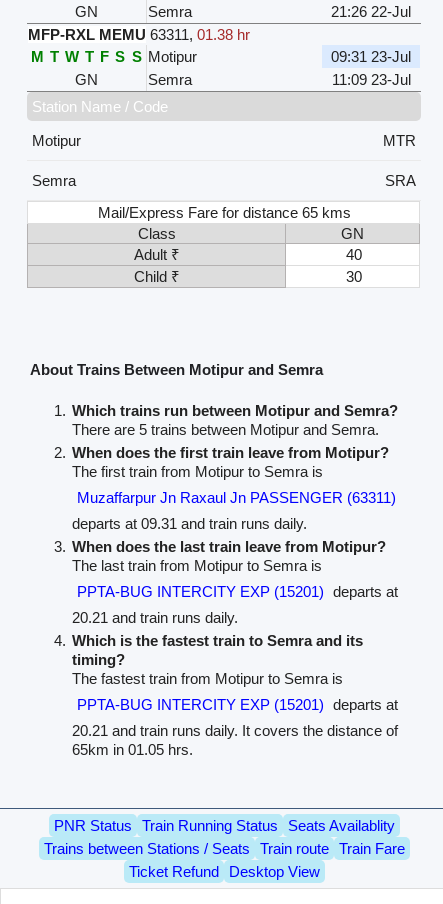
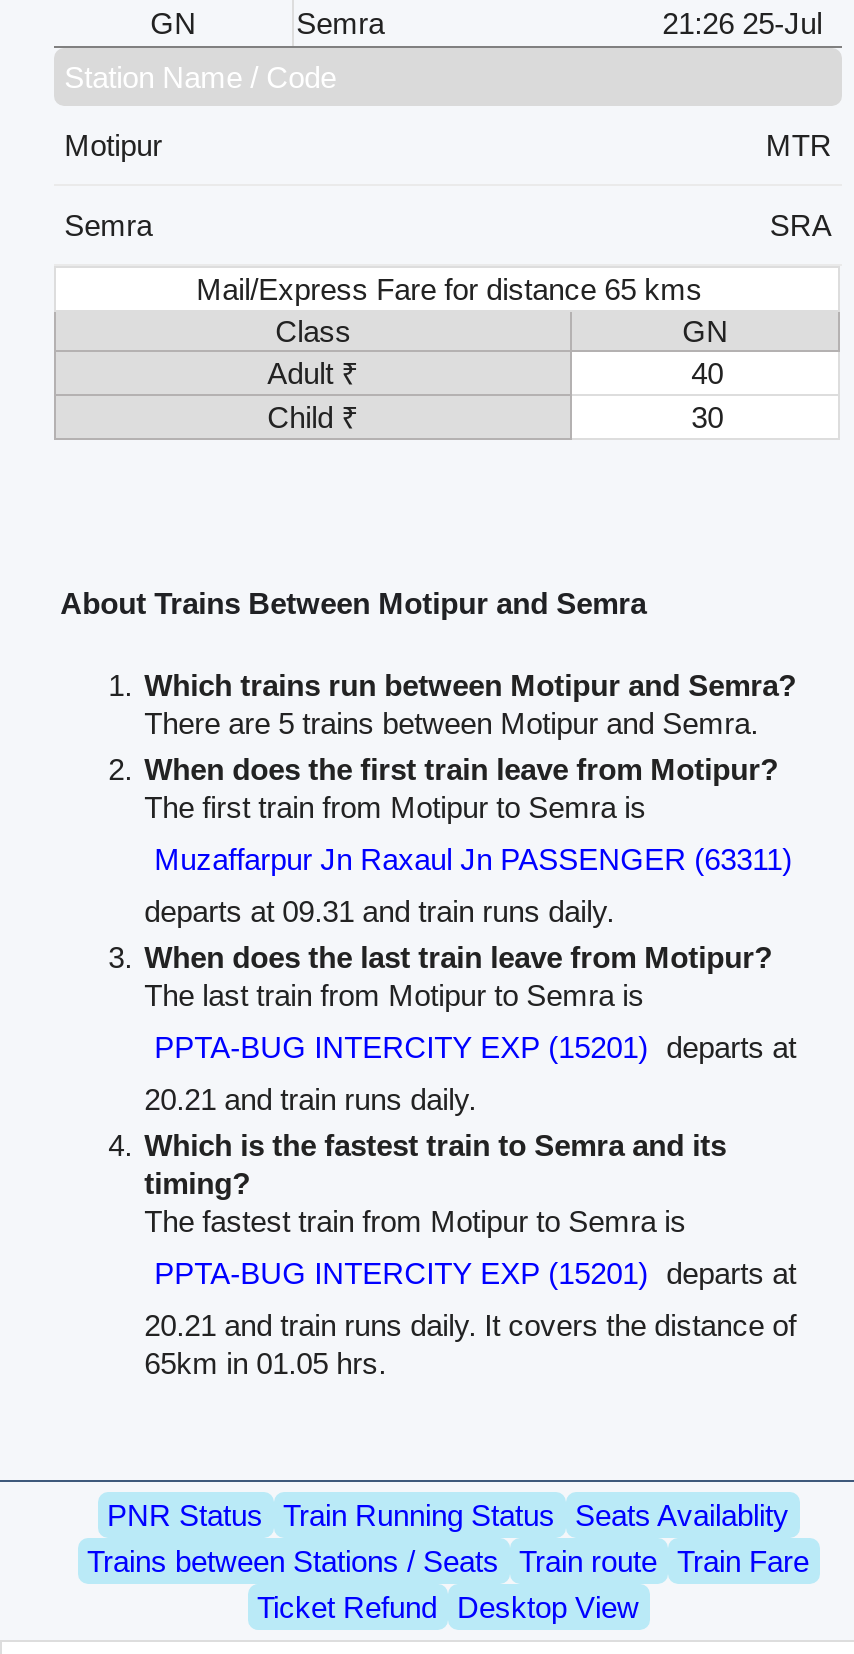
[28,3,411,88] 21:26 22-Jul | MFP-RXL MEMU 63311, 01.38 hr | M T W T F S S Motipur | 09:31 23-Jul | GN | Semra | 11:09 23-Jul -> [662,6,822,40] 21:26 25-Jul

